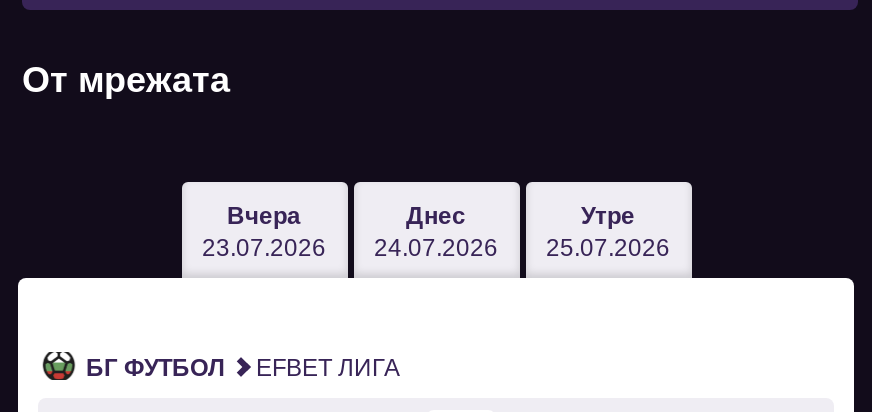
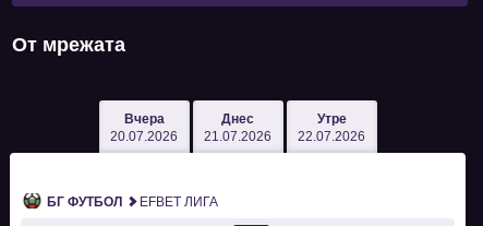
[202,234,326,262] 23.07.2026 -> [110,129,178,144] 20.07.2026
[374,234,498,262] 24.07.2026 -> [204,129,271,144] 21.07.2026
[546,234,670,262] 25.07.2026 -> [298,129,365,144] 22.07.2026

